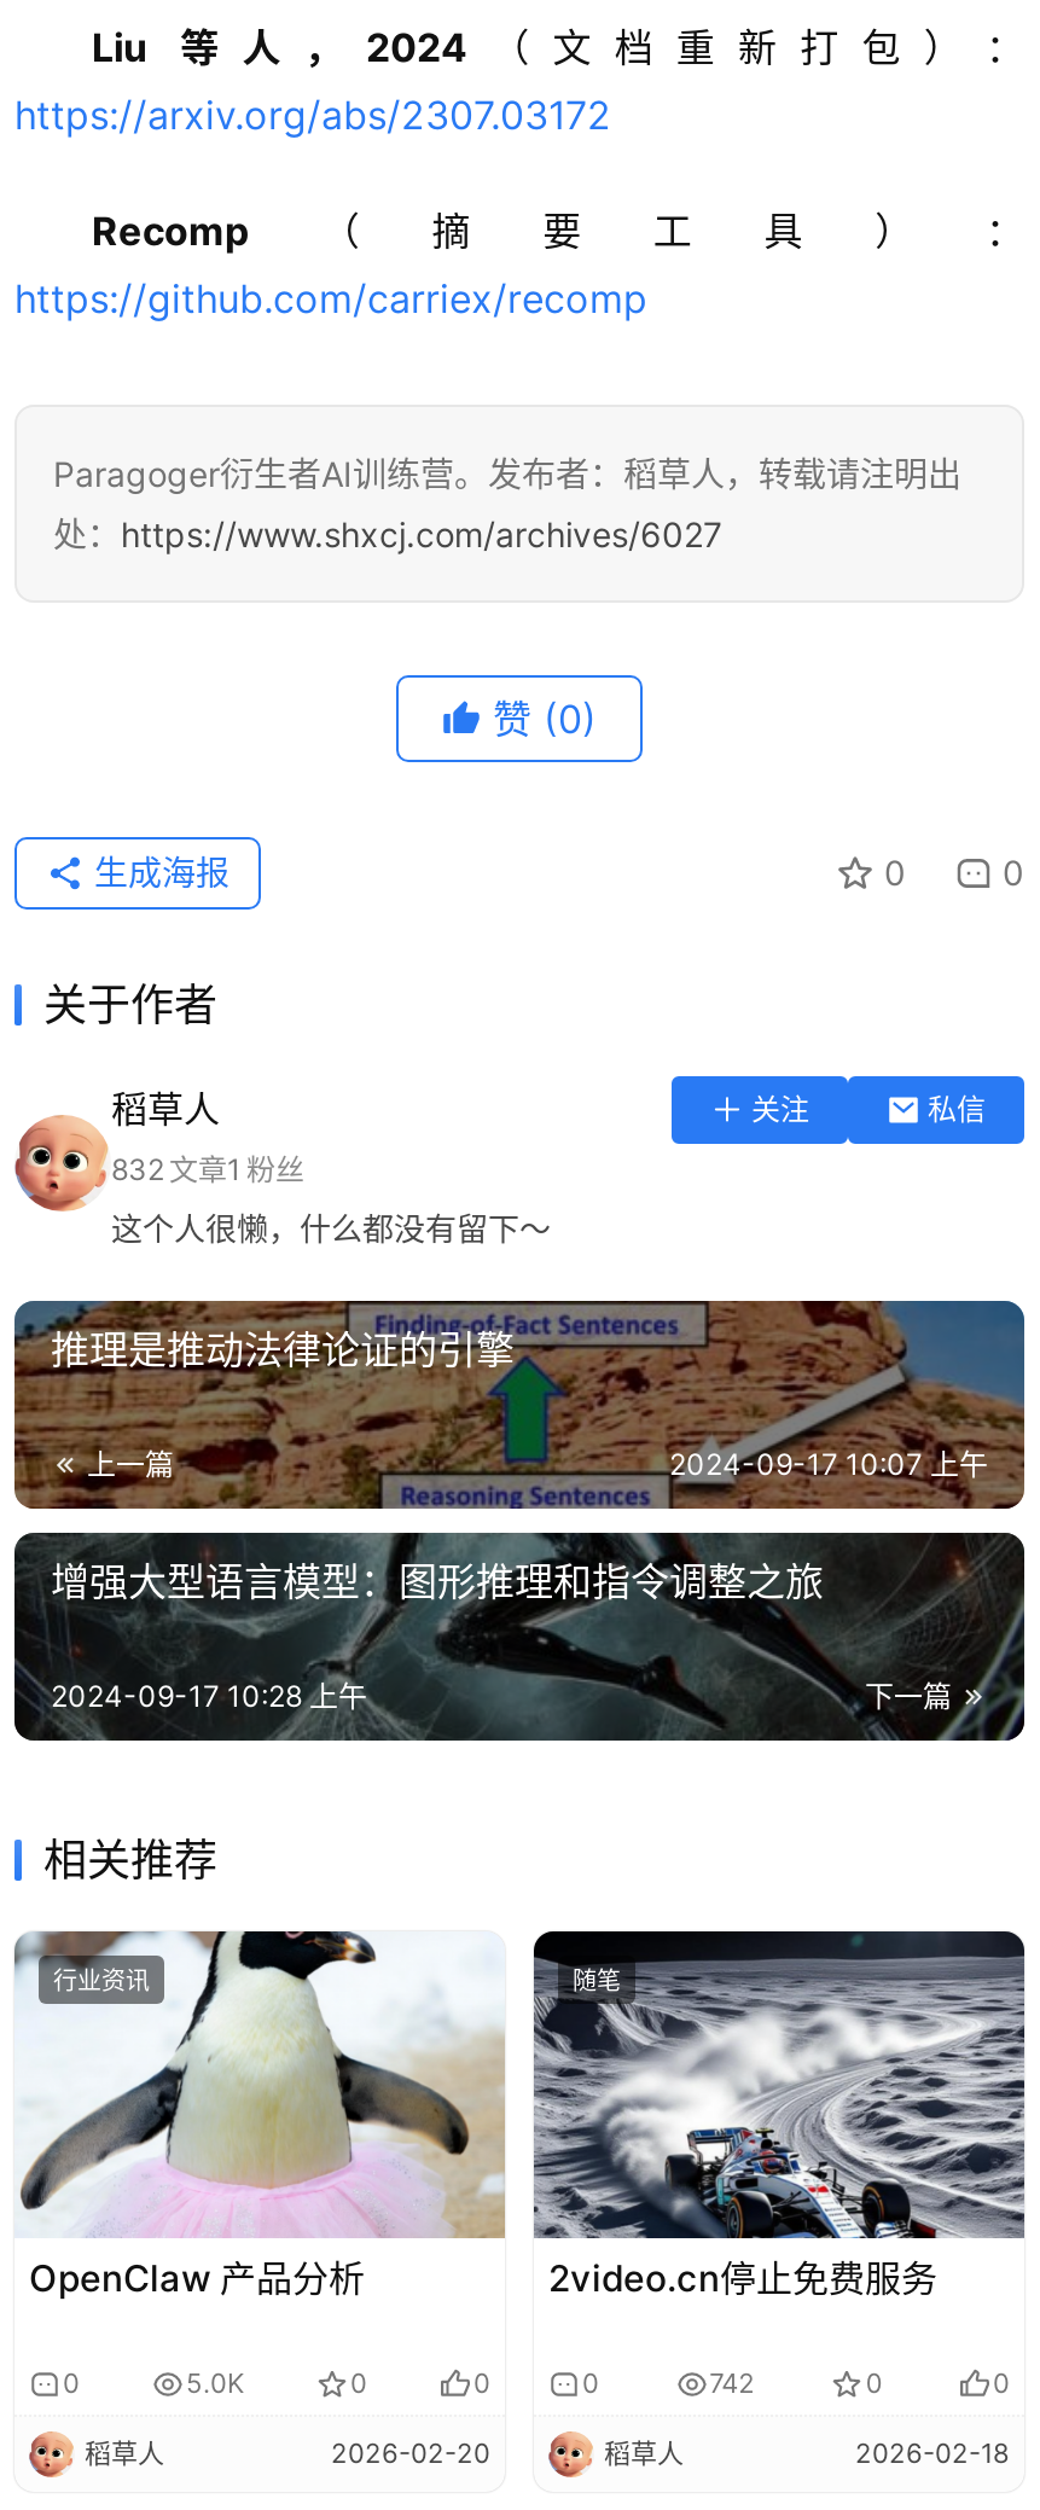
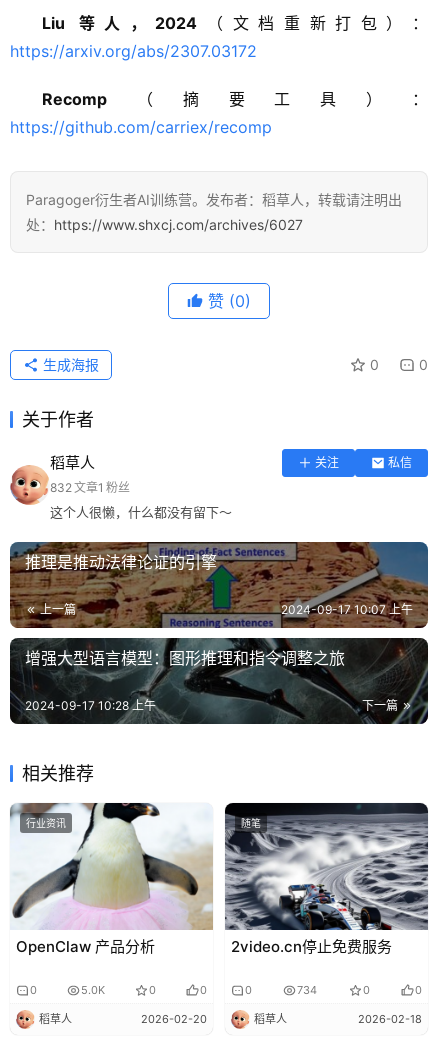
[710,2365,755,2399] 742 -> [297,983,317,997] 734

